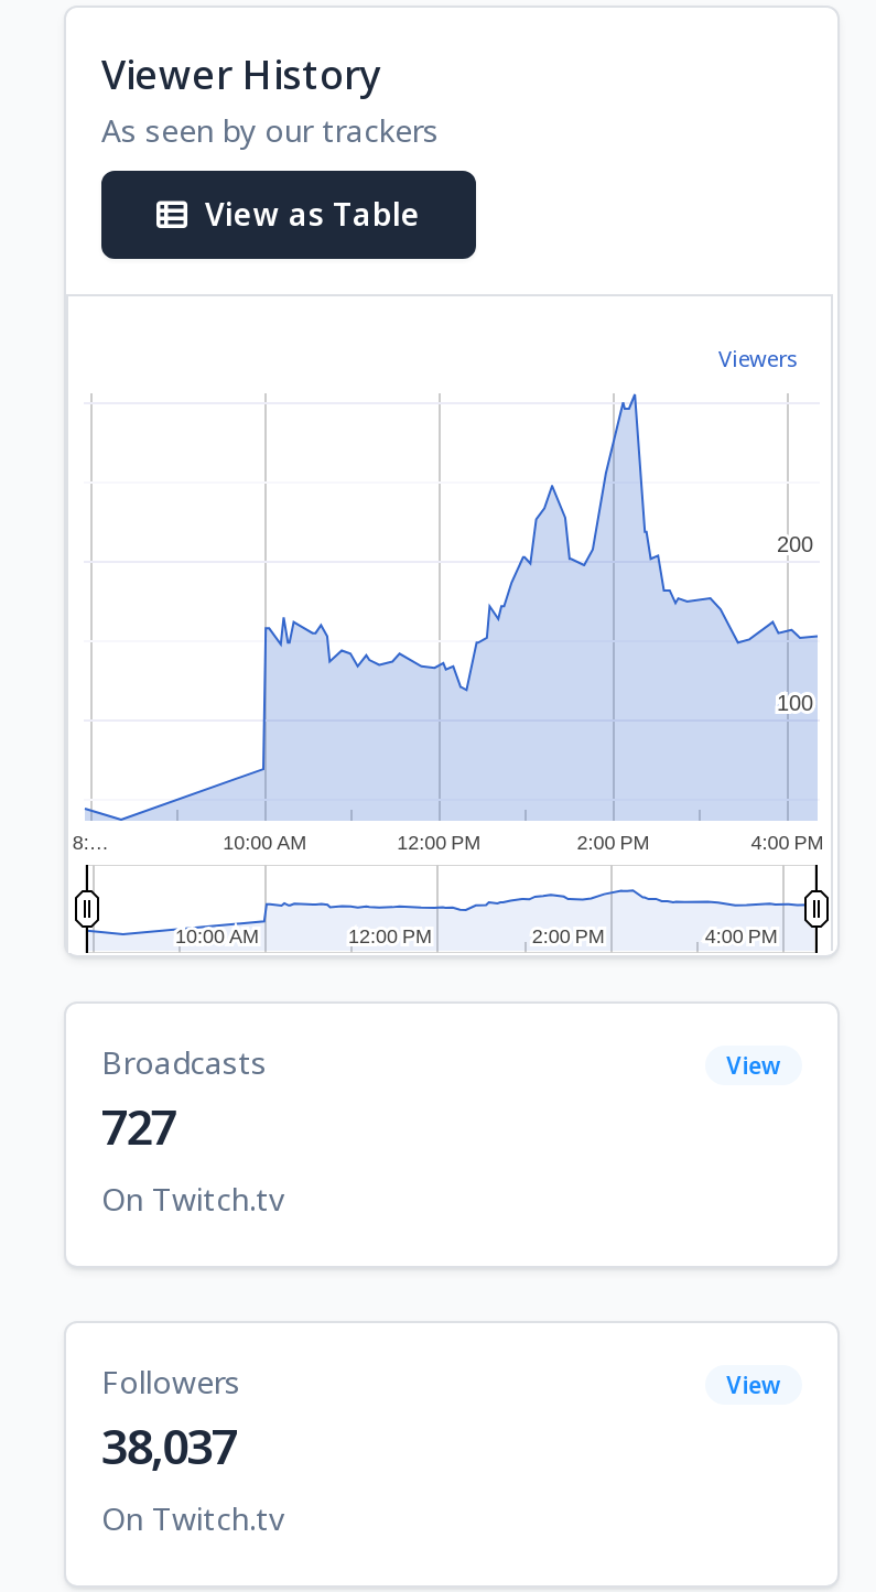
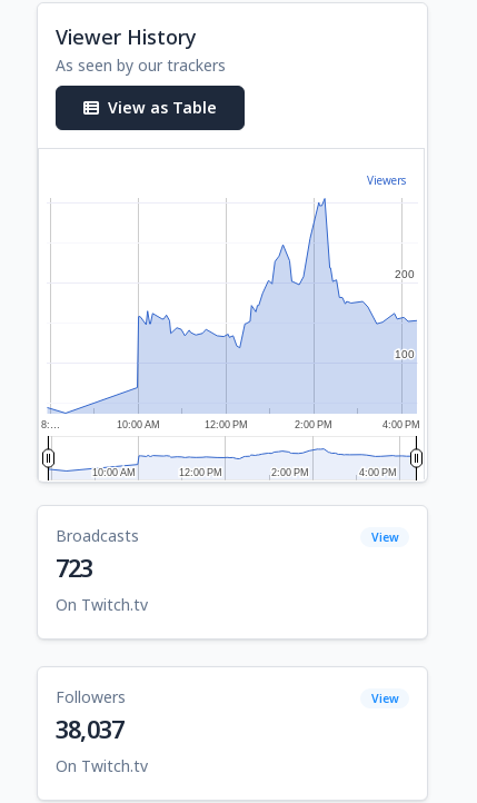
[101,1094,175,1158] 727 -> [56,552,93,584] 723

